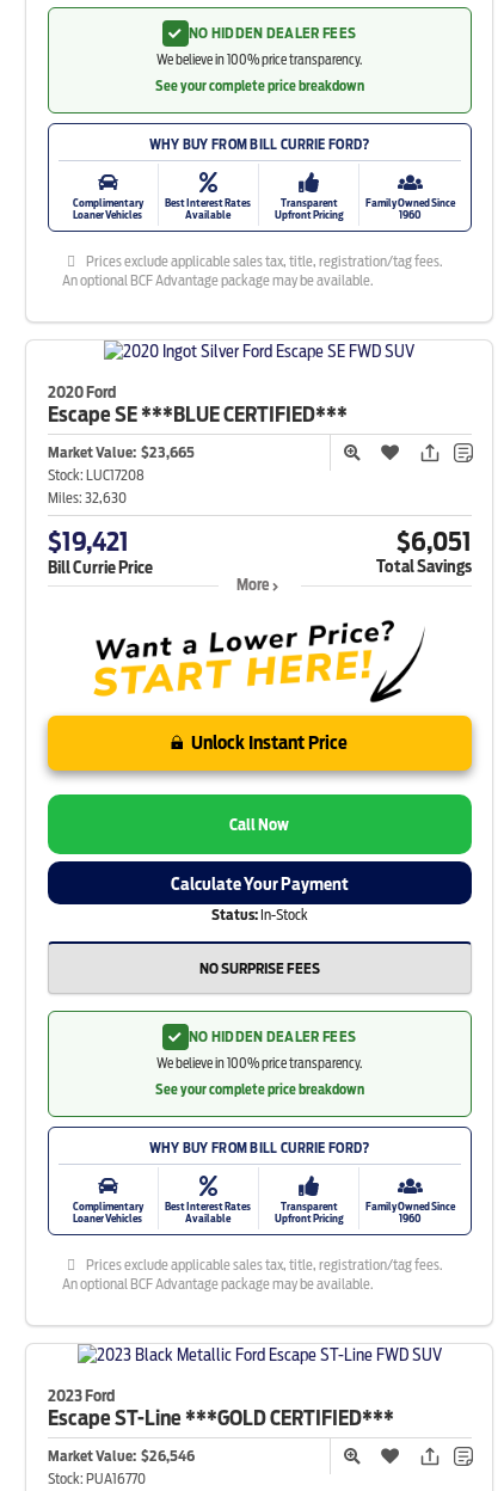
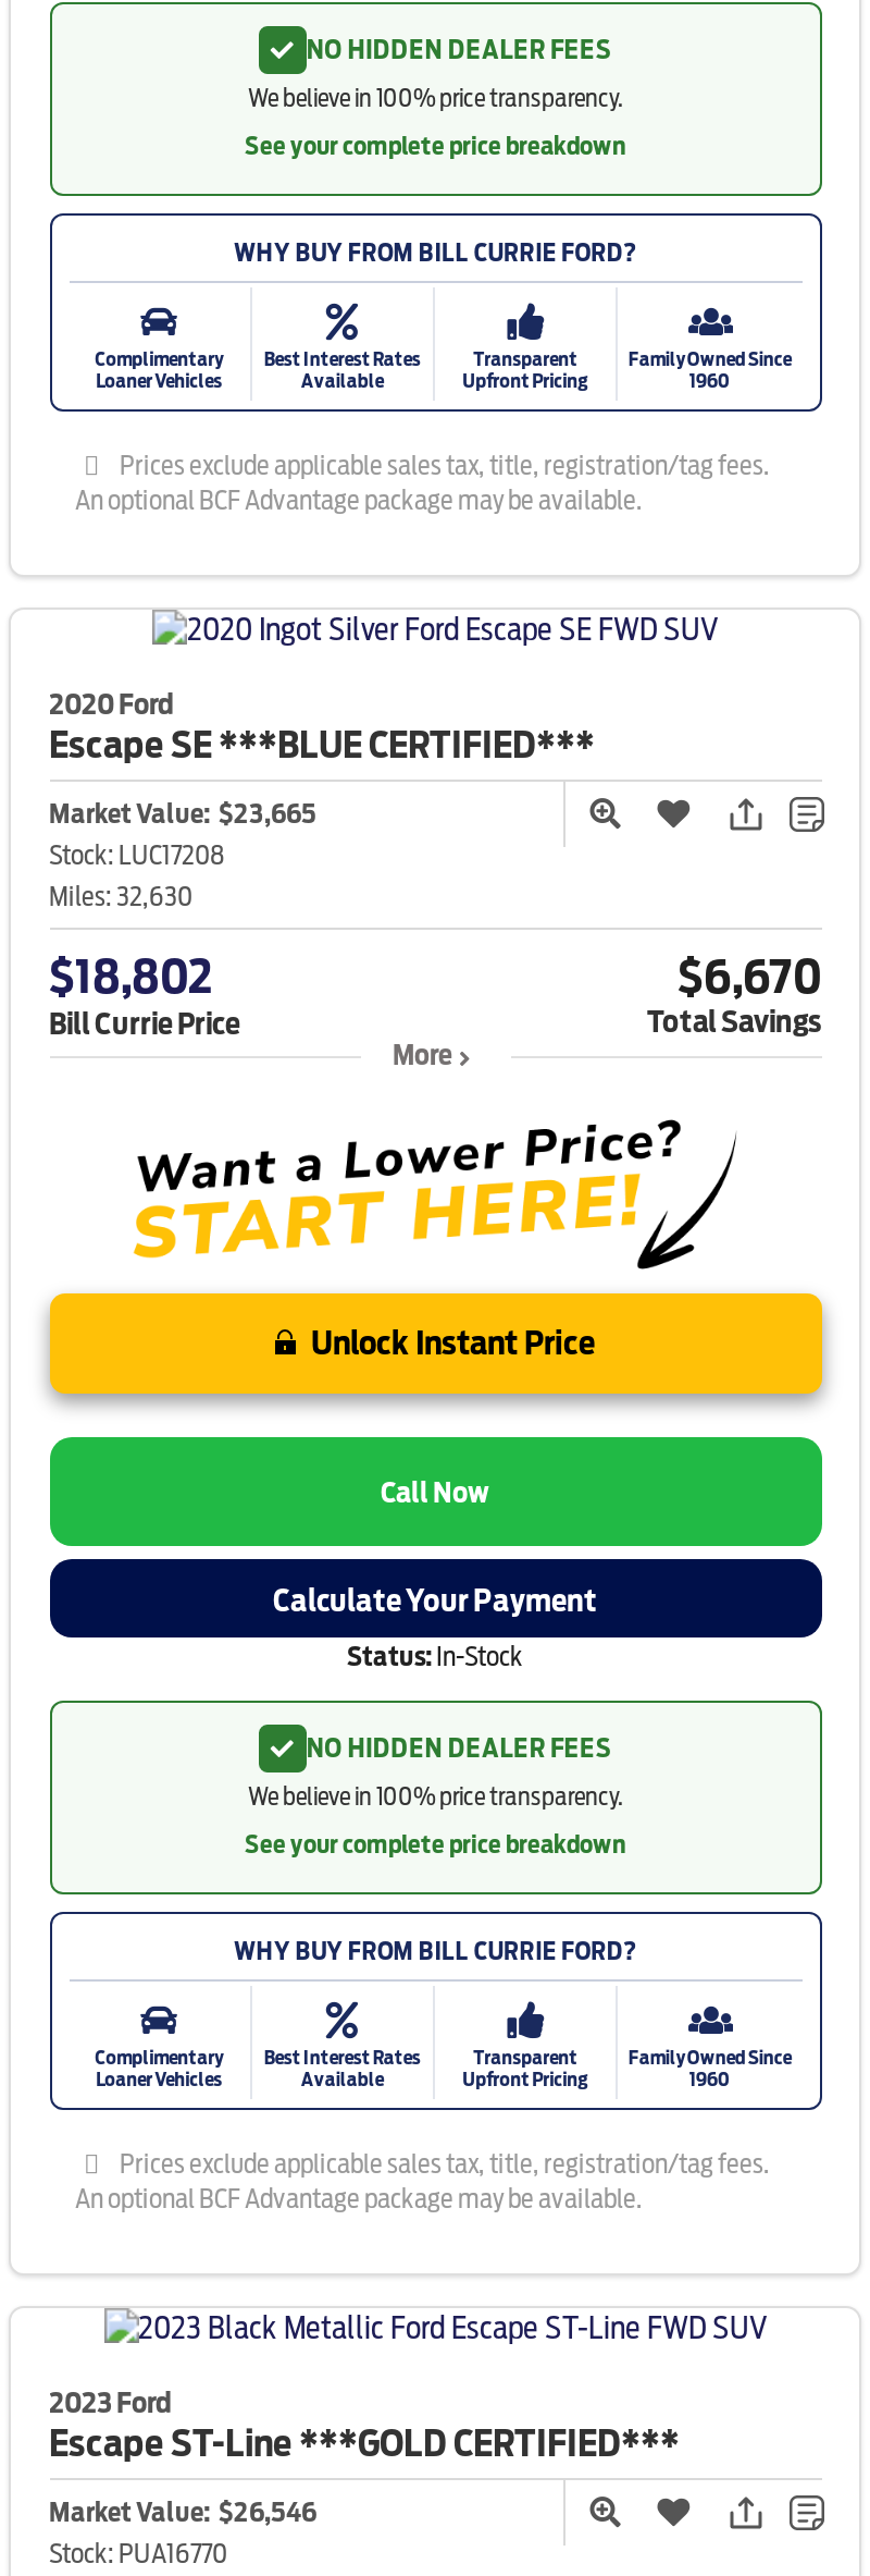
[47,527,128,557] $19,421 -> [49,950,212,1004] $18,802
[396,527,471,557] $6,051 -> [678,950,821,1004] $6,670
[199,959,319,977] NO SURPRISE FEES -> none

